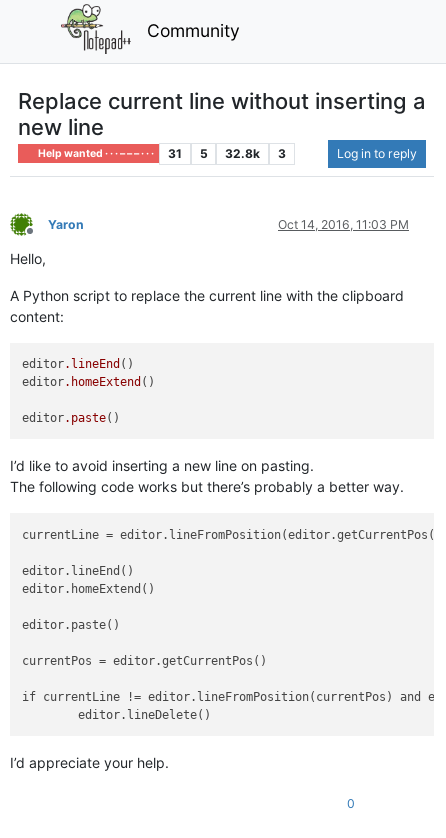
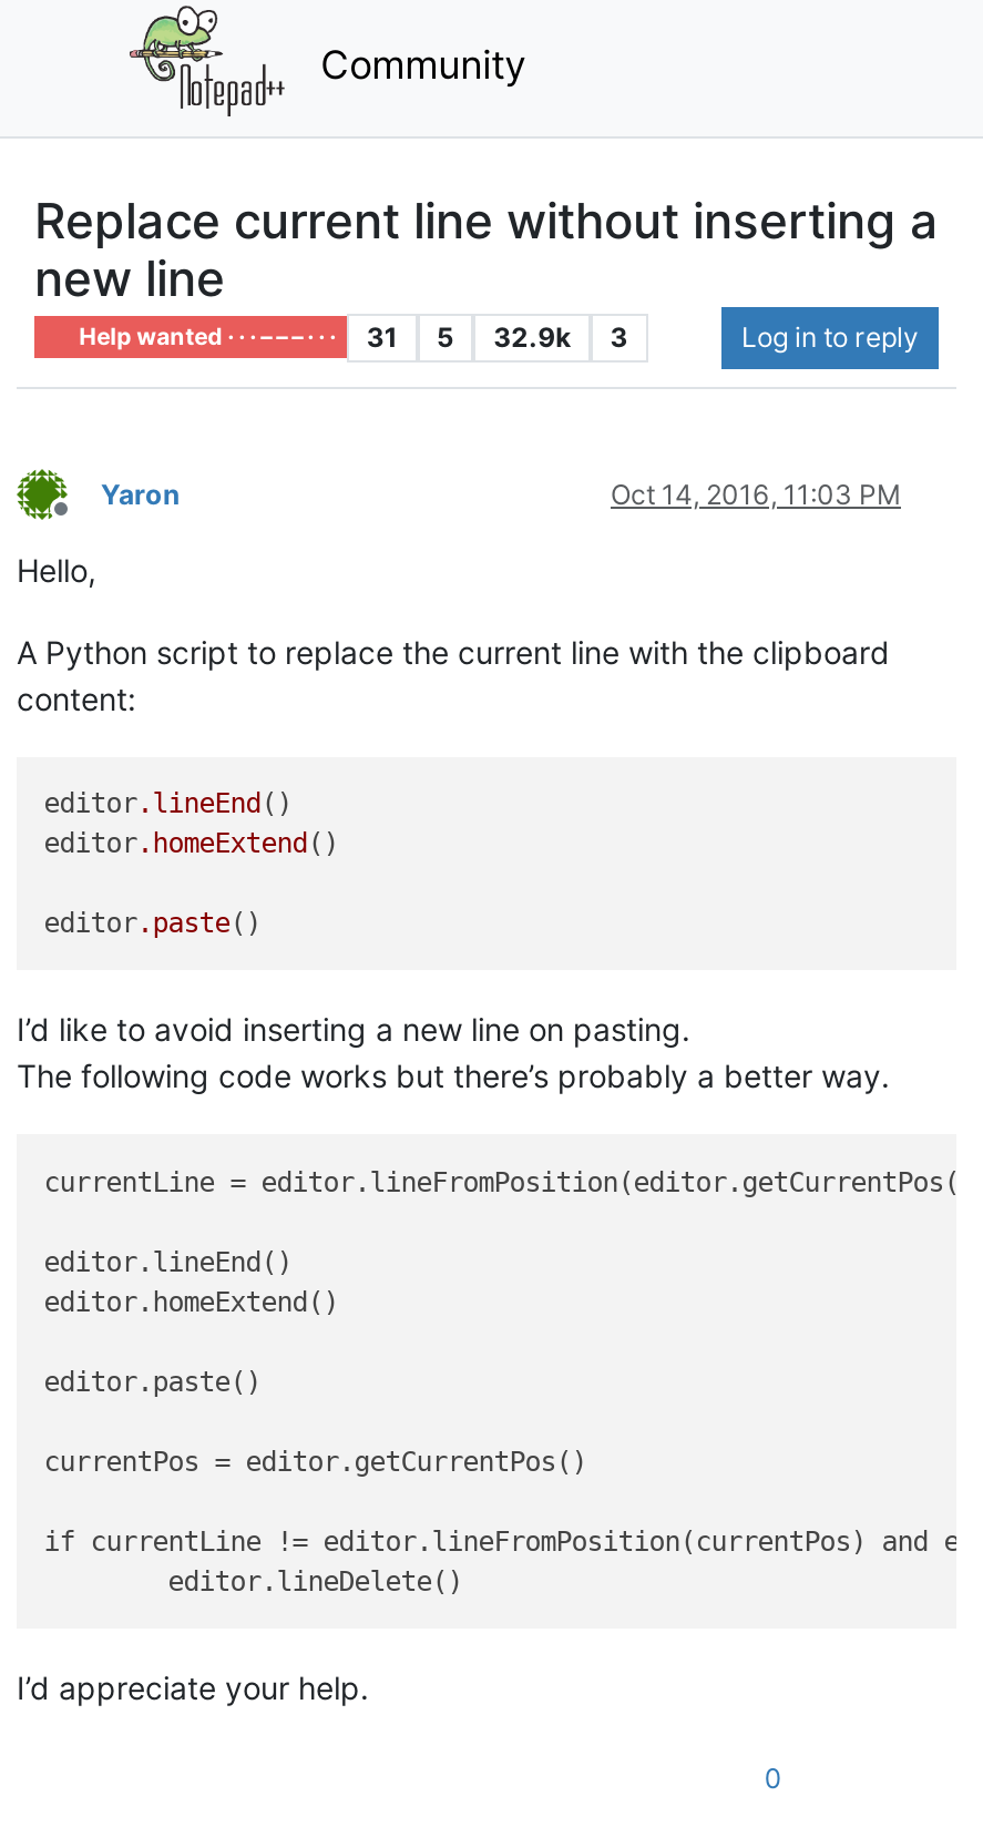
[36,146,286,161] Help wanted · · · – – – · · · 31 5 32.8k 3 -> [74,320,628,353] Help wanted · · · – – – · · · 31 5 32.9k 3

